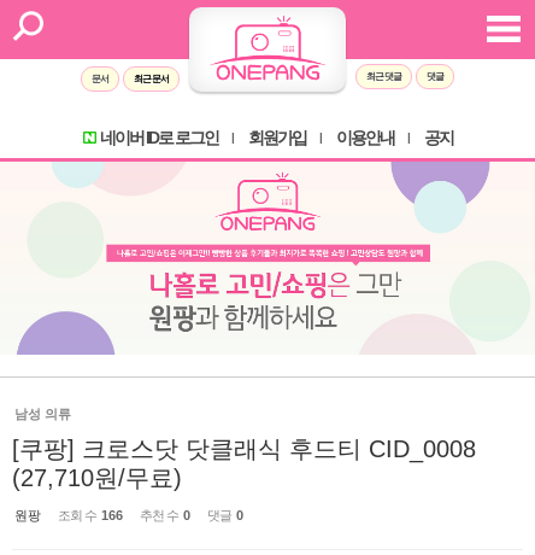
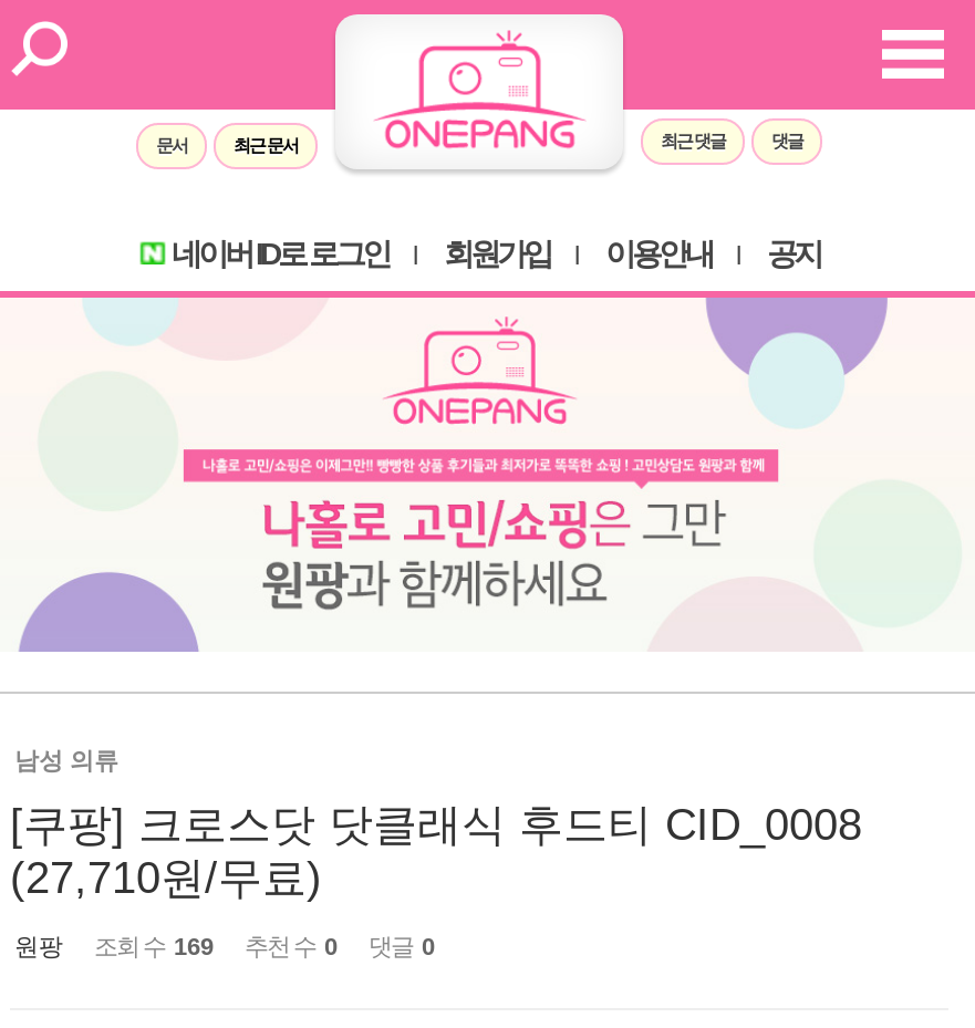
[14,508,243,522] 원팡 조회 수 166 추천 수 0 댓글 0 -> [14,933,435,959] 원팡 조회 수 169 추천 수 0 댓글 0

